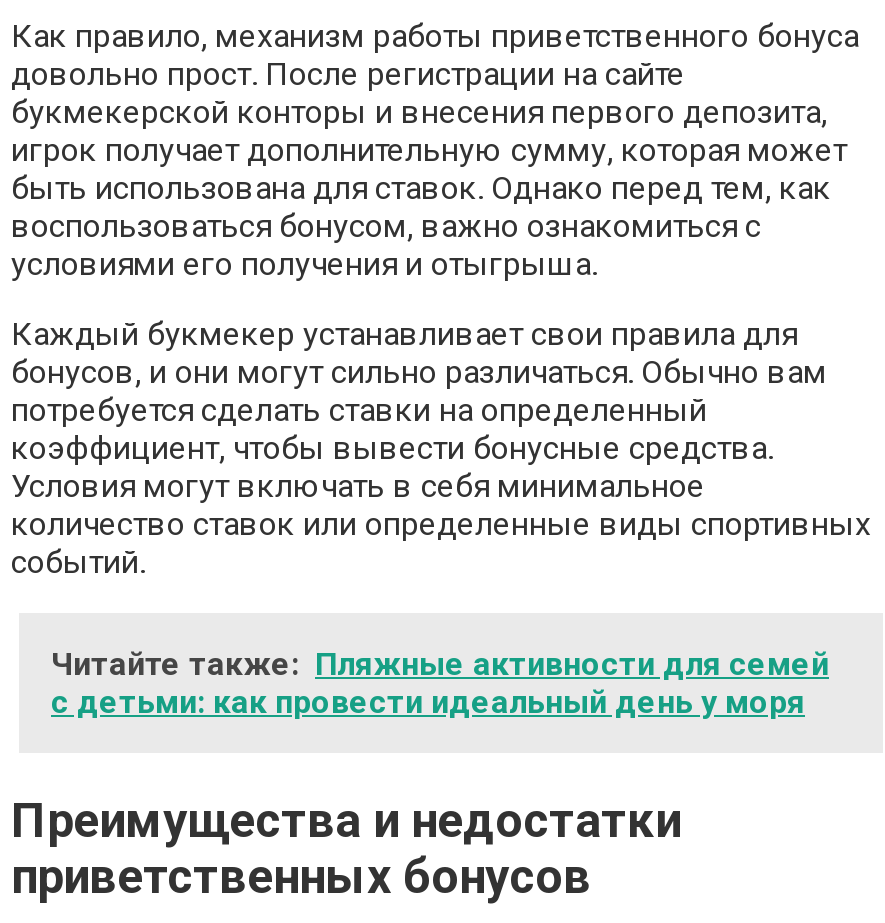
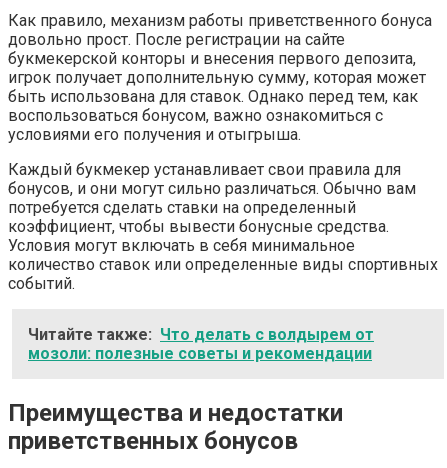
[51,645,829,721] Читайте также: Пляжные активности для семей | с детьми: как провести идеальный день у моря -> [28,325,374,363] Читайте также: Что делать с волдырем от | мозоли: полезные советы и рекомендации

